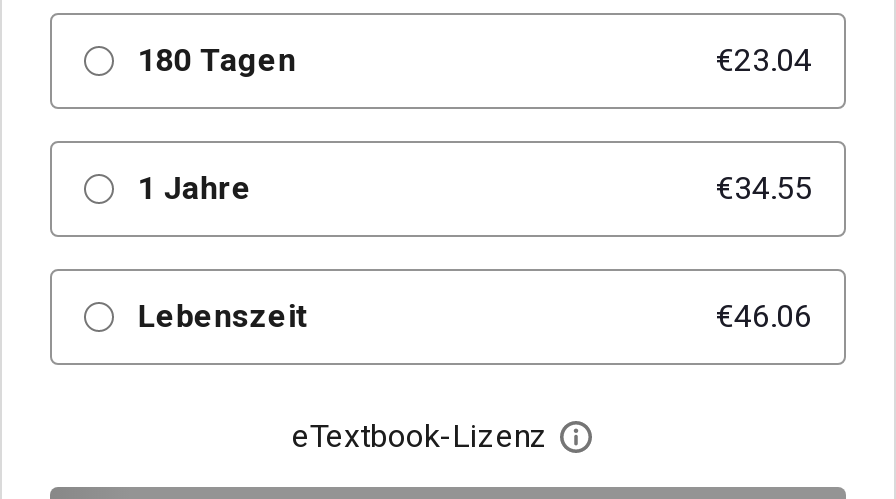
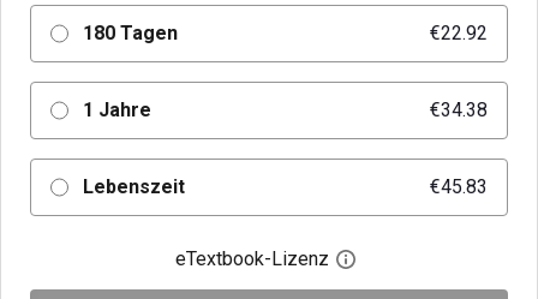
[716,41,812,79] €23.04 -> [430,22,488,44] €22.92
[716,169,812,207] €34.55 -> [430,98,488,121] €34.38
[716,297,812,335] €46.06 -> [430,175,488,198] €45.83

